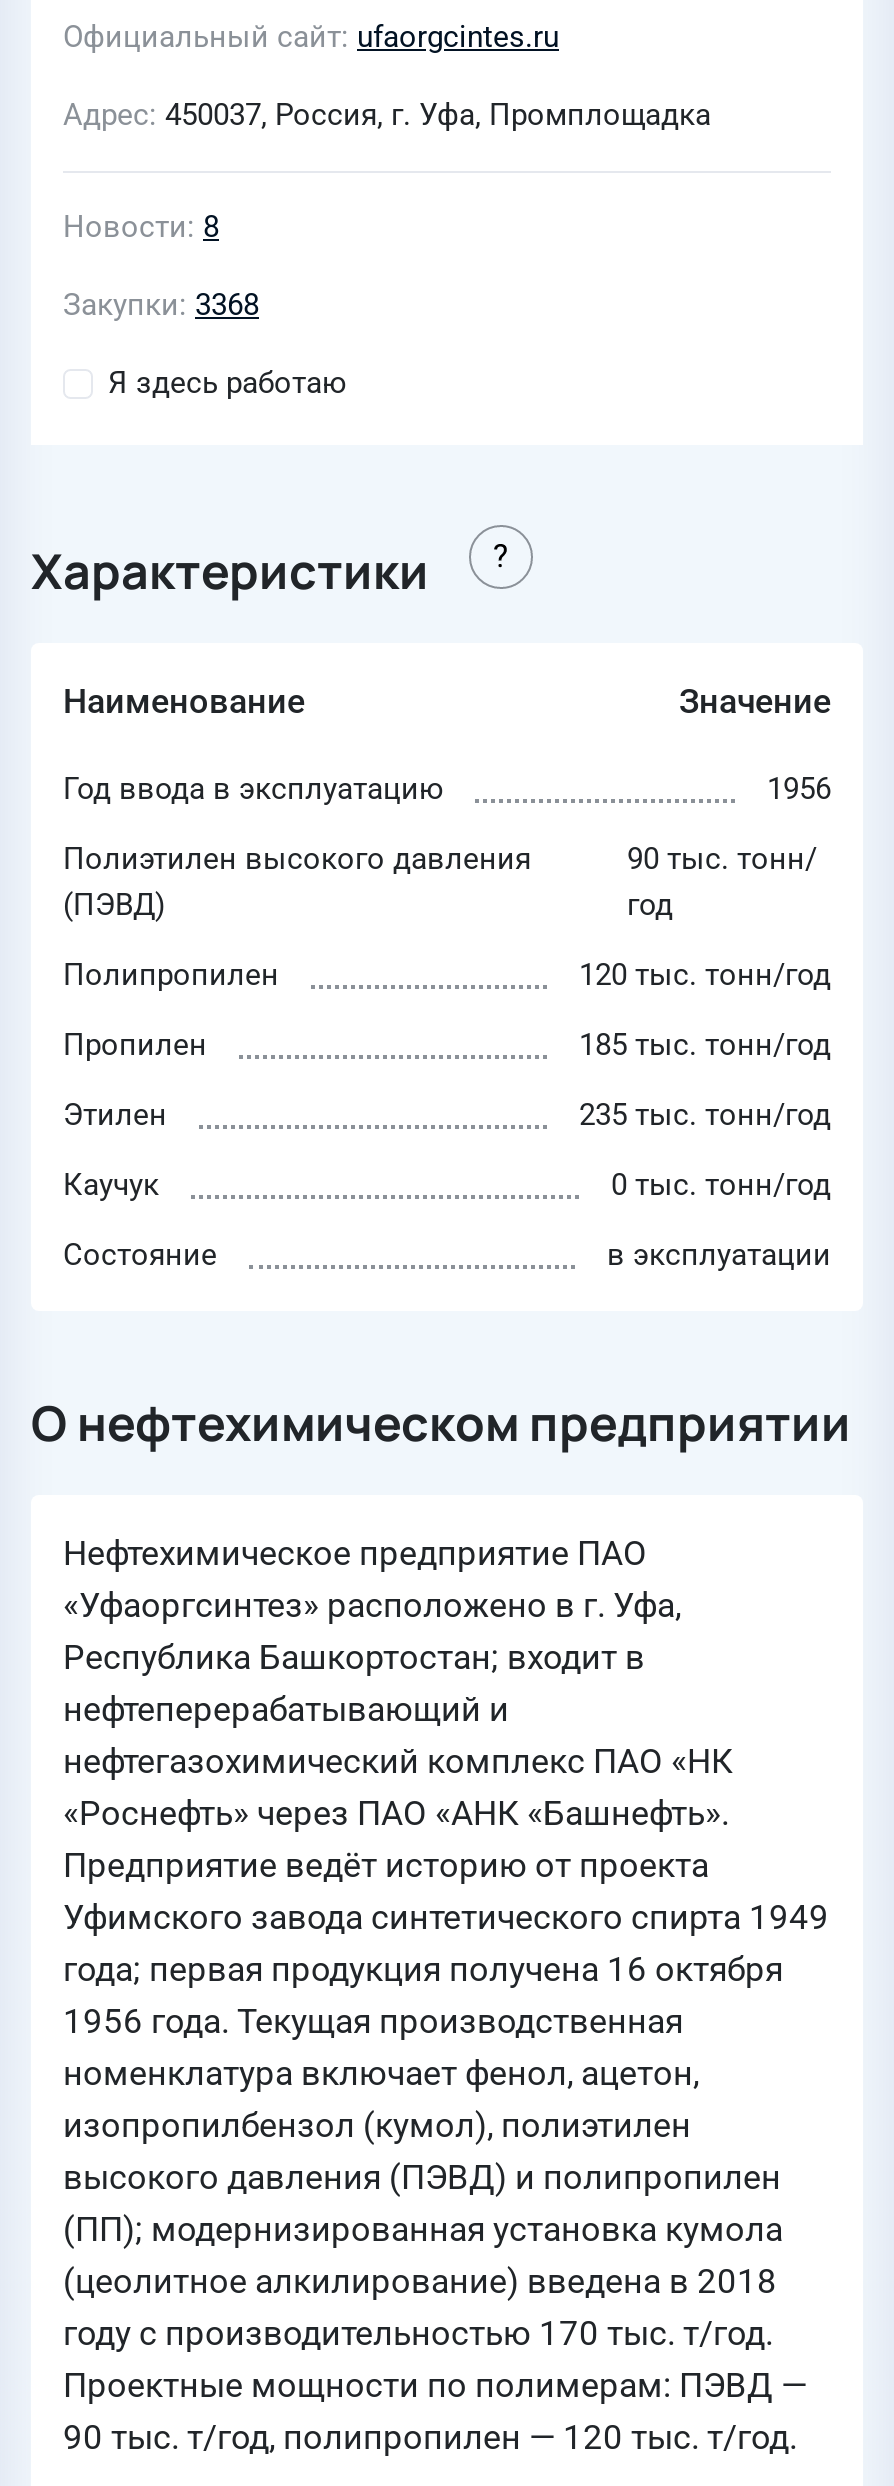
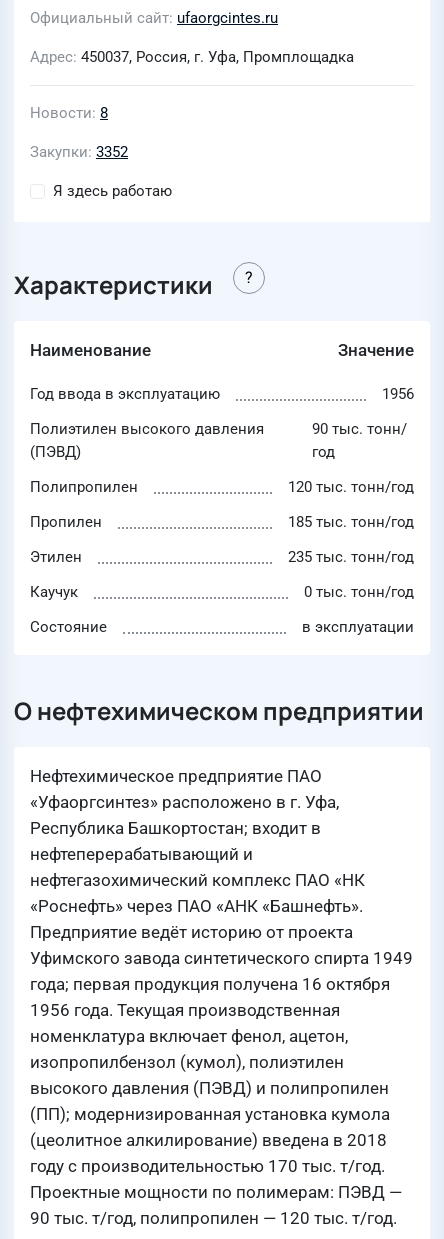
[63,287,259,323] Закупки 3368 -> [30,143,128,161] Закупки 3352

